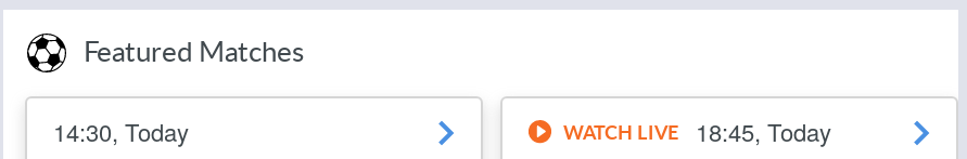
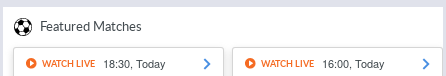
[53,114,190,149] 14:30, Today -> [42,55,166,71] WATCH LIVE | 18:30, Today
[563,114,832,149] WATCH LIVE 18:45, Today -> [261,55,385,71] WATCH LIVE 16:00, Today

